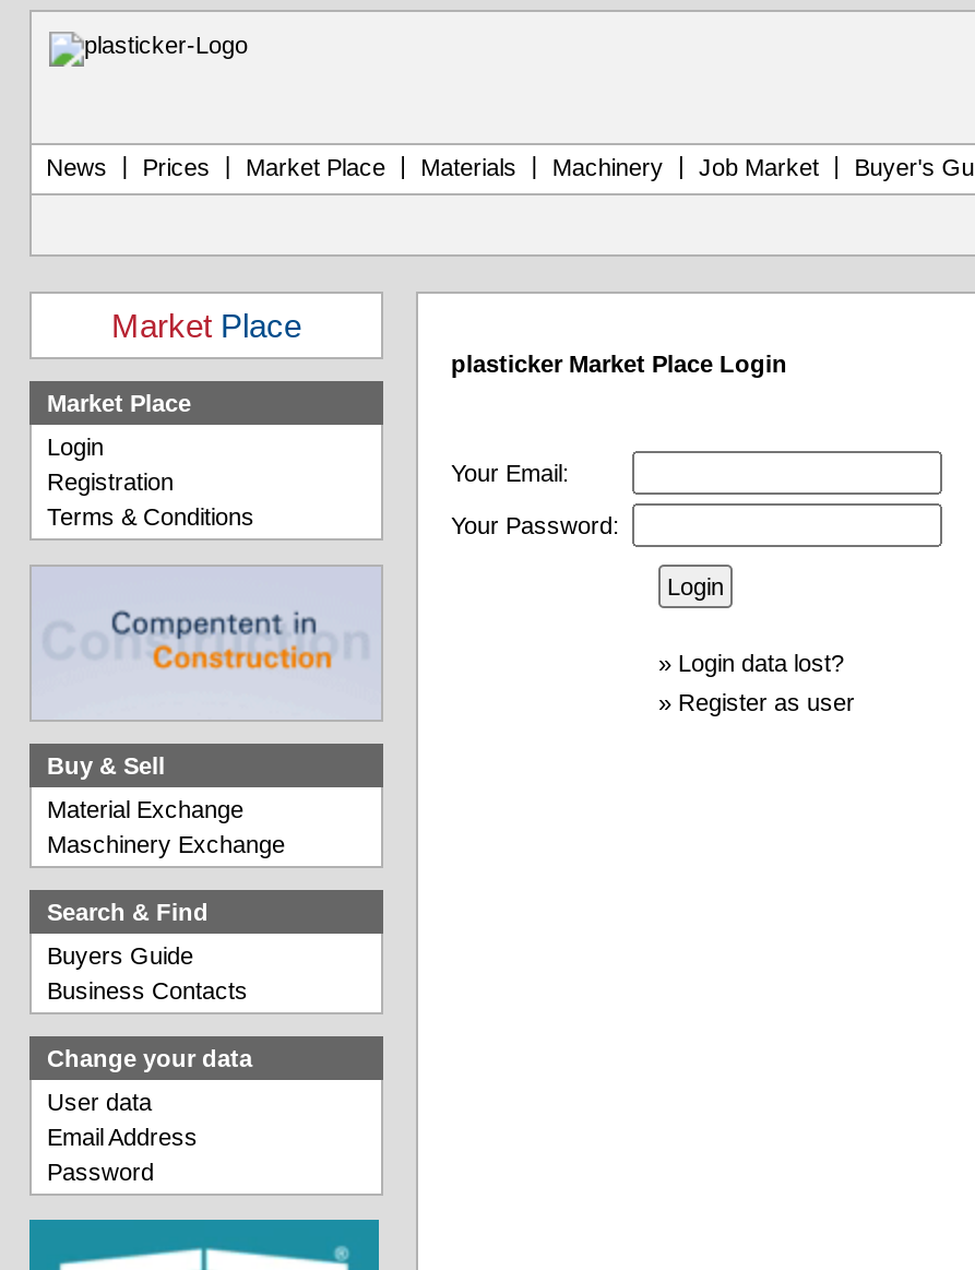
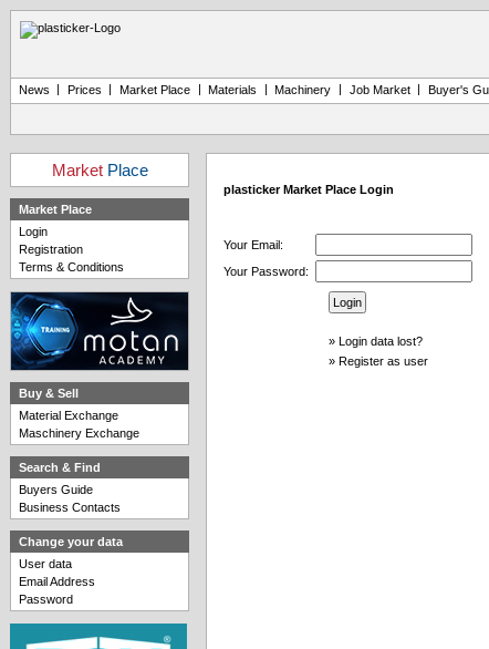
[32,567,381,720] [image] -> [10,291,189,371] [image]

